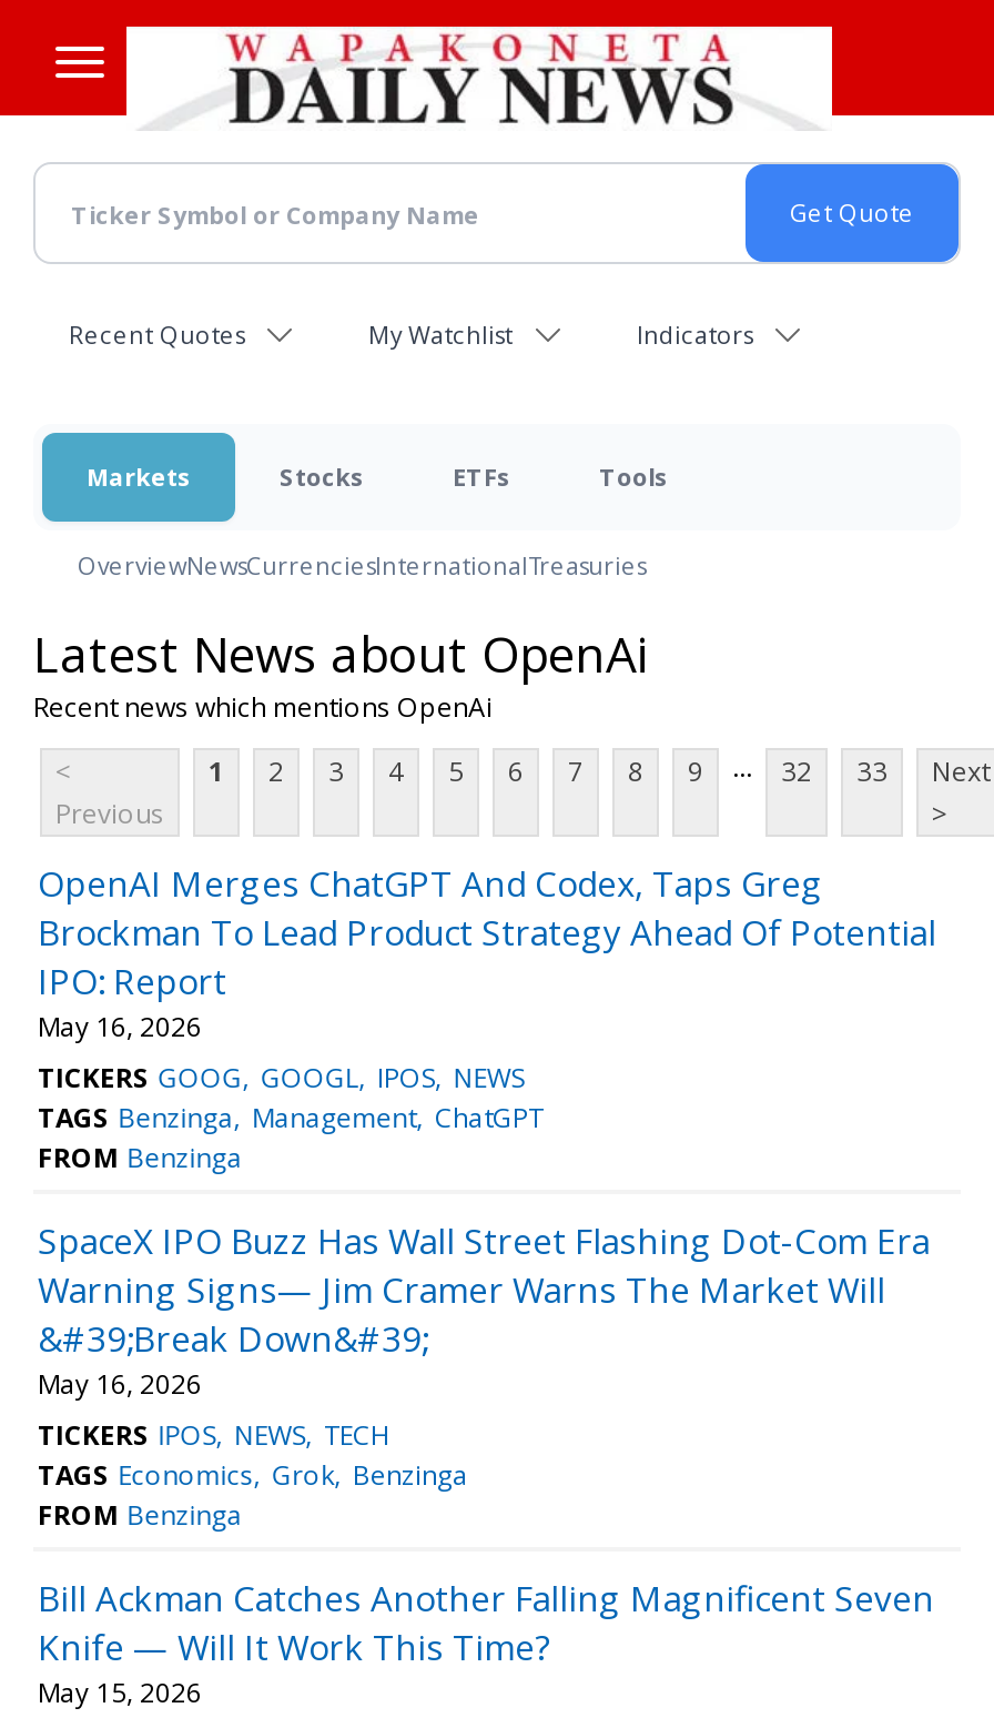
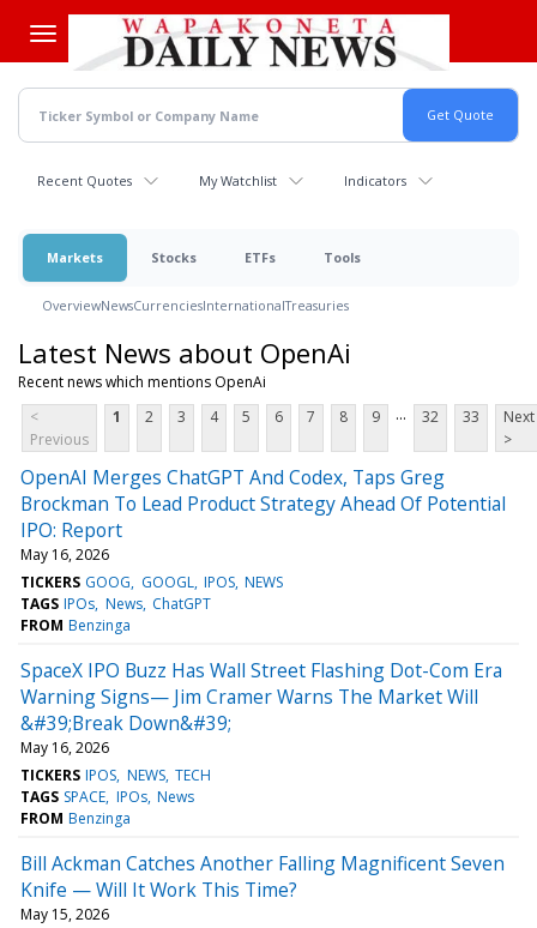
[38,1098,543,1136] TAGS Benzinga Management ChatGPT -> [20,593,211,614] TAGS IPOs News ChatGPT
[38,1456,468,1493] TAGS Economics Grok Benzinga -> [20,786,194,807] TAGS SPACE IPOs News

